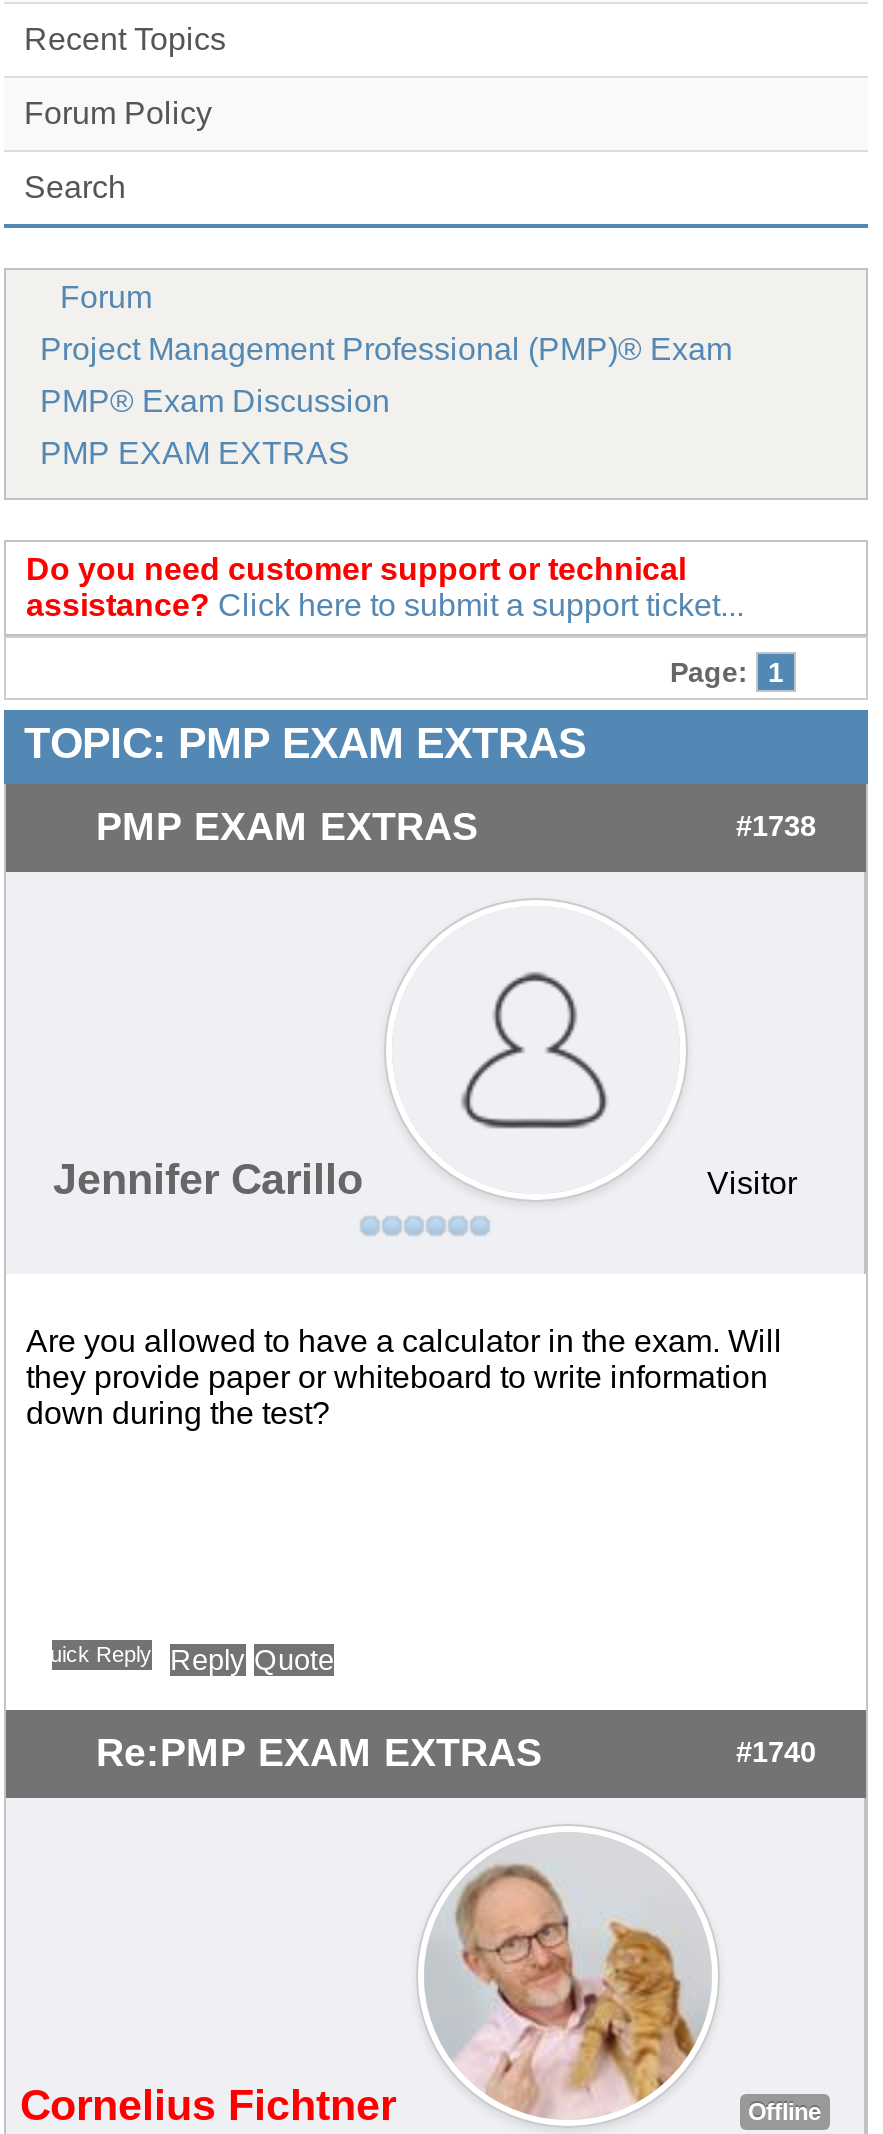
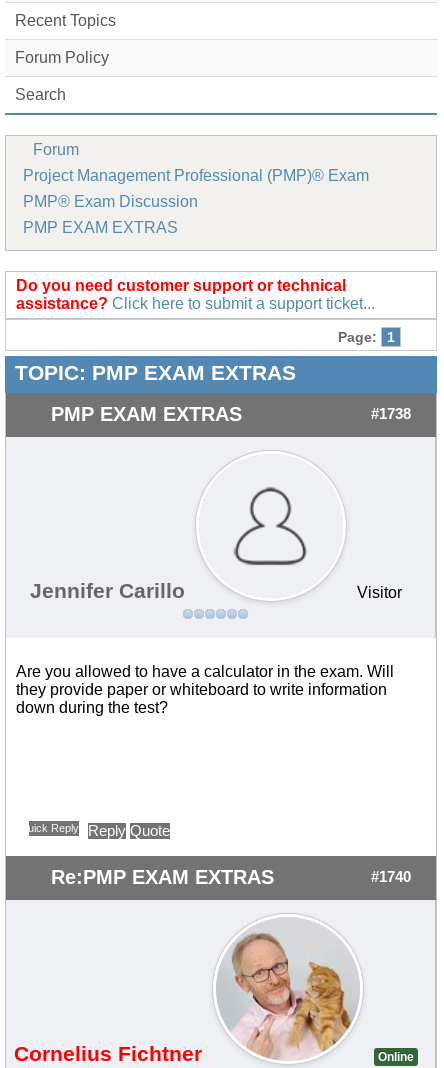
[748,2097,822,2125] Offline -> [377,1049,413,1063] Online

